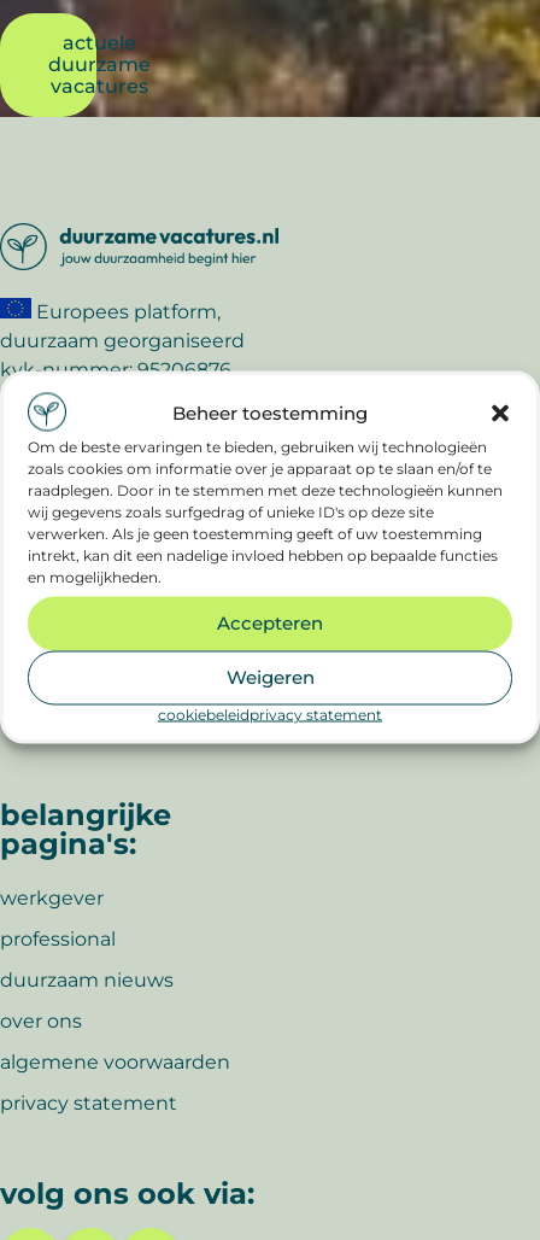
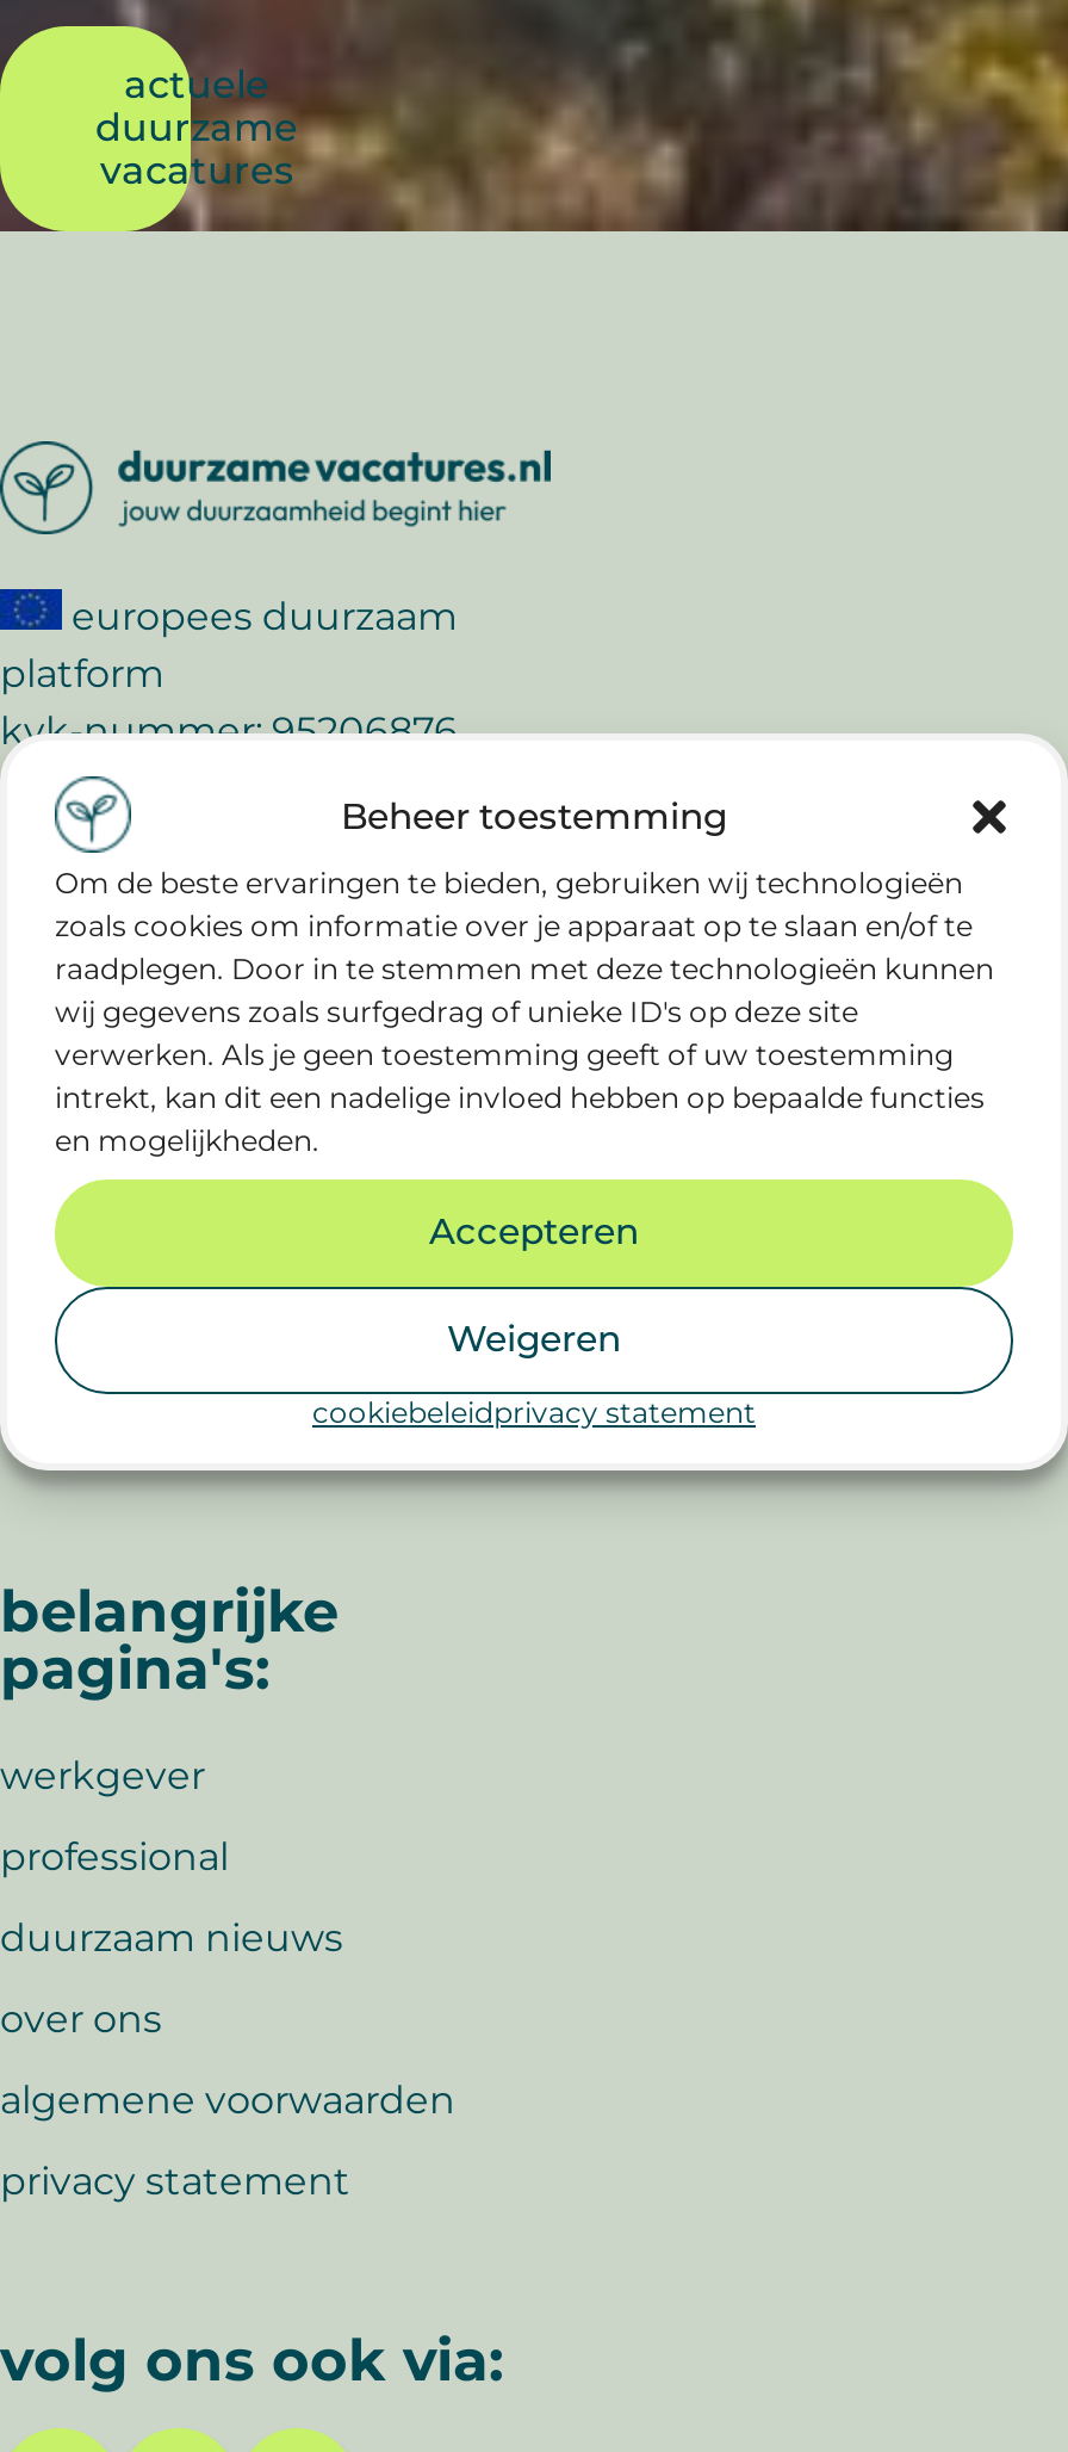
[0,300,245,352] Europees platform, | duurzaam georganiseerd -> [0,594,458,696] europees duurzaam | platform

